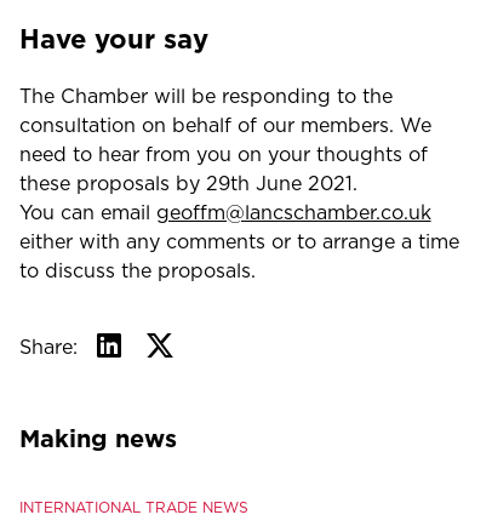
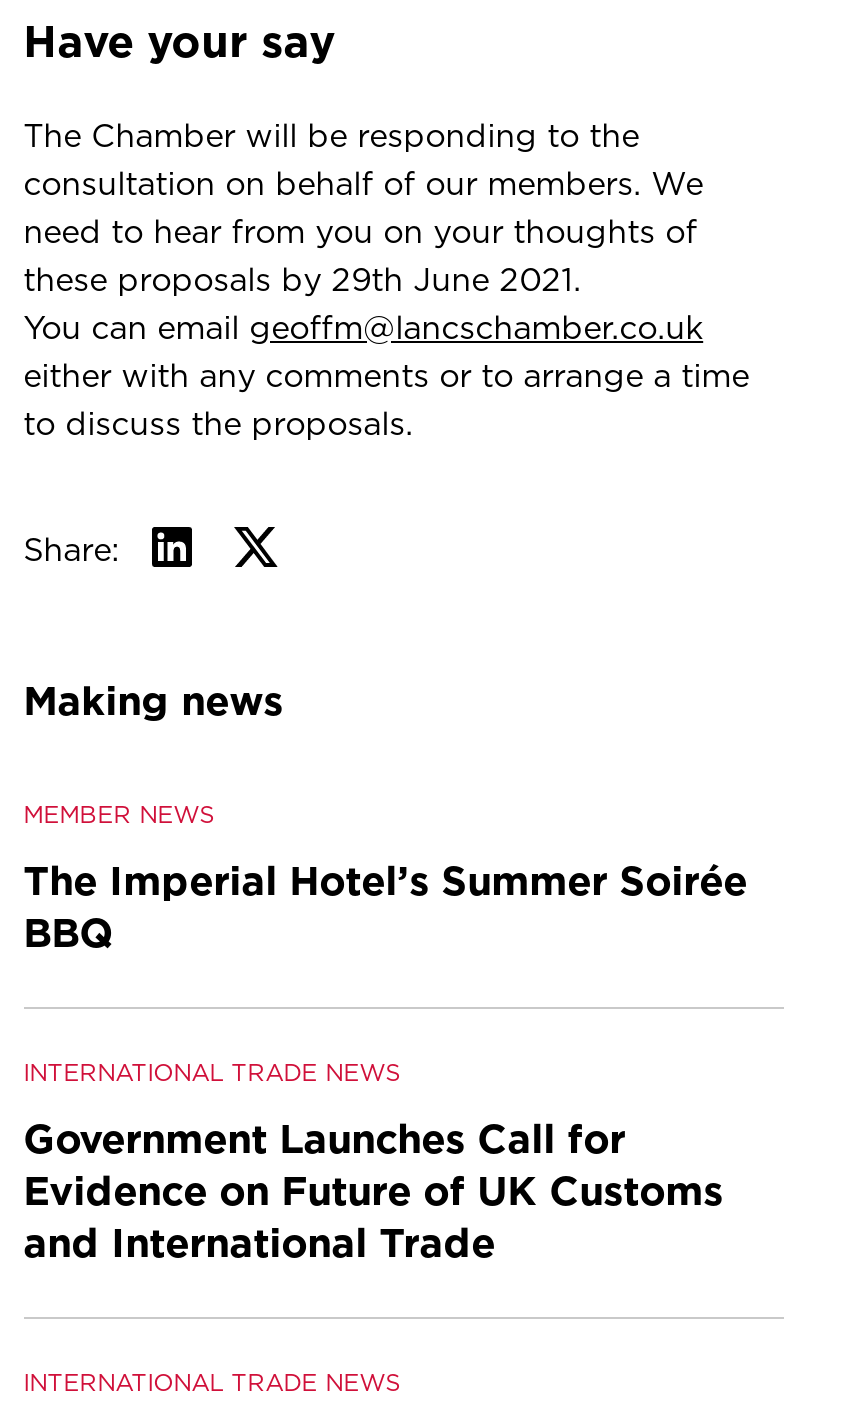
none -> [23,797,747,1271] MEMBER NEWS | The Imperial Hotel’s Summer Soirée | BBQ | INTERNATIONAL TRADE NEWS | Government Launches Call for | Evidence on Future of UK Customs | and International Trade

